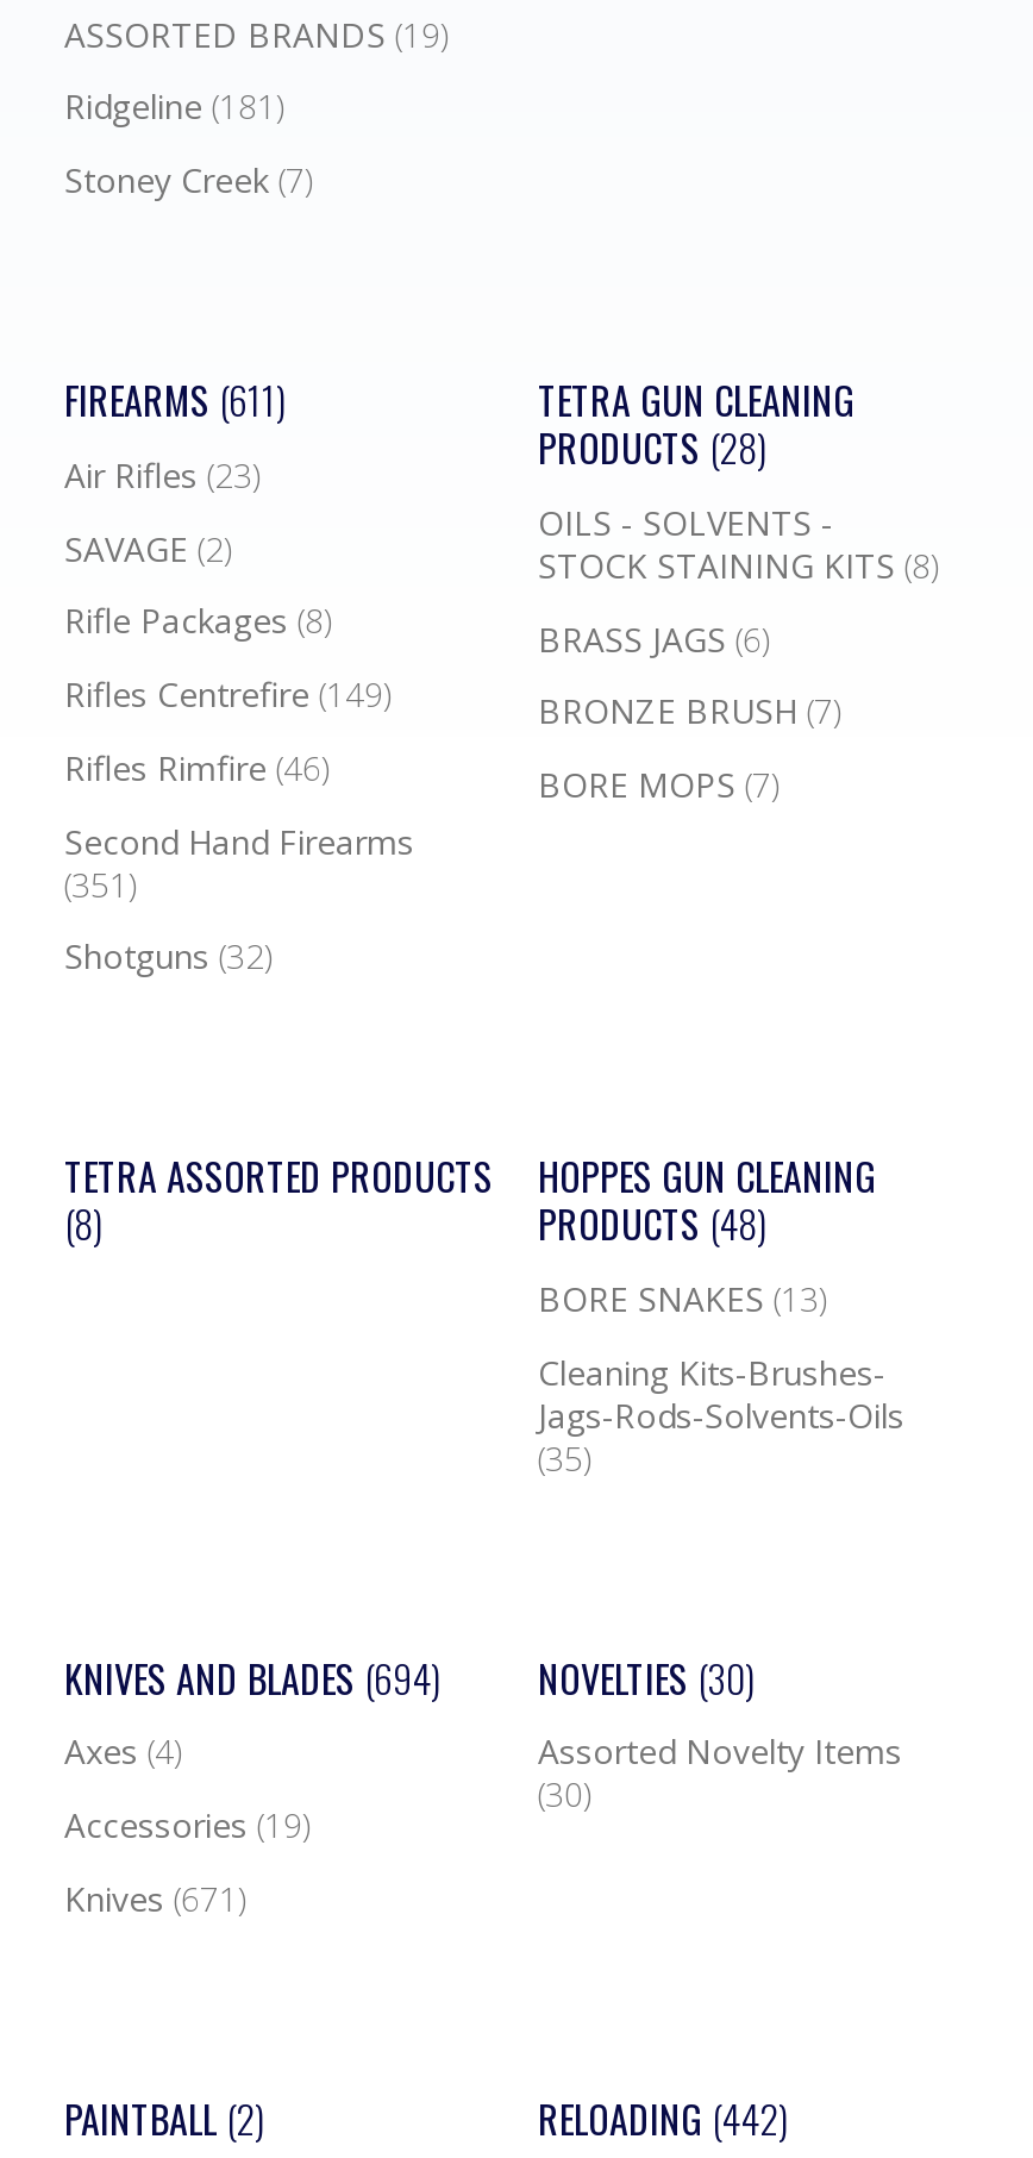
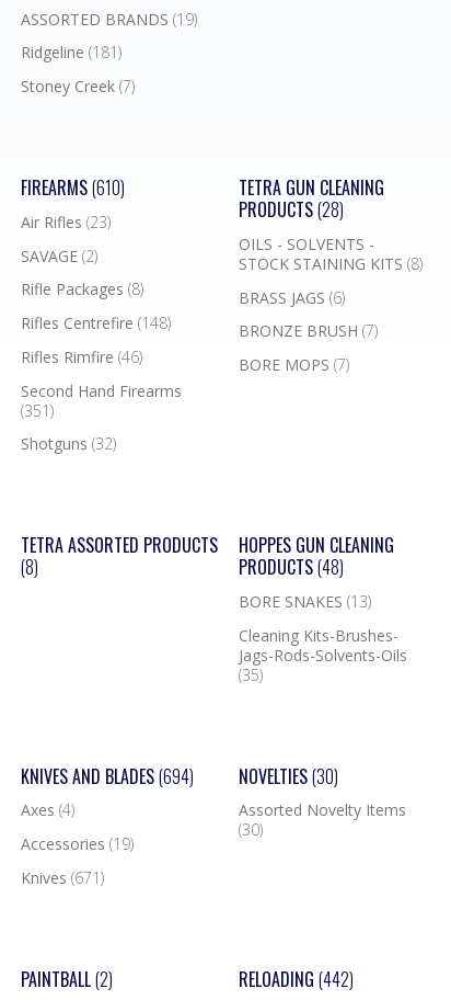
[64,371,286,428] FIREARMS (611) -> [21,174,125,201] FIREARMS (610)
[64,672,390,717] Rifles Centrefire (149) -> [21,313,171,333] Rifles Centrefire (148)

